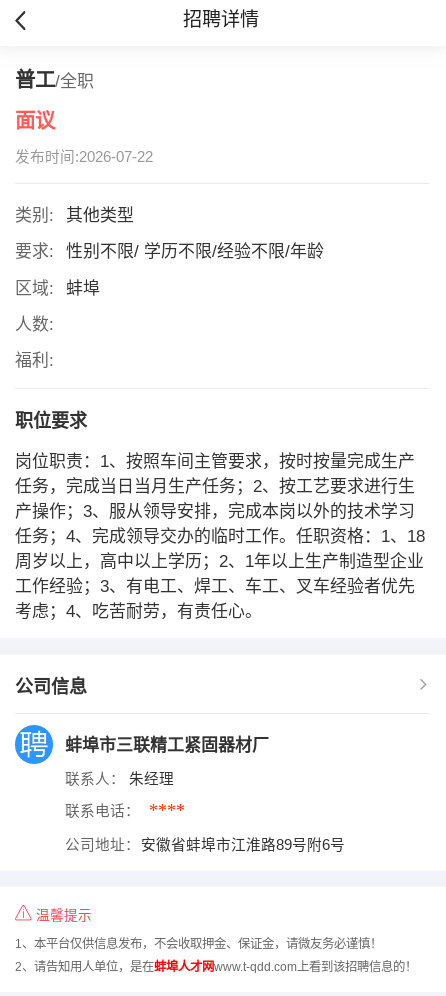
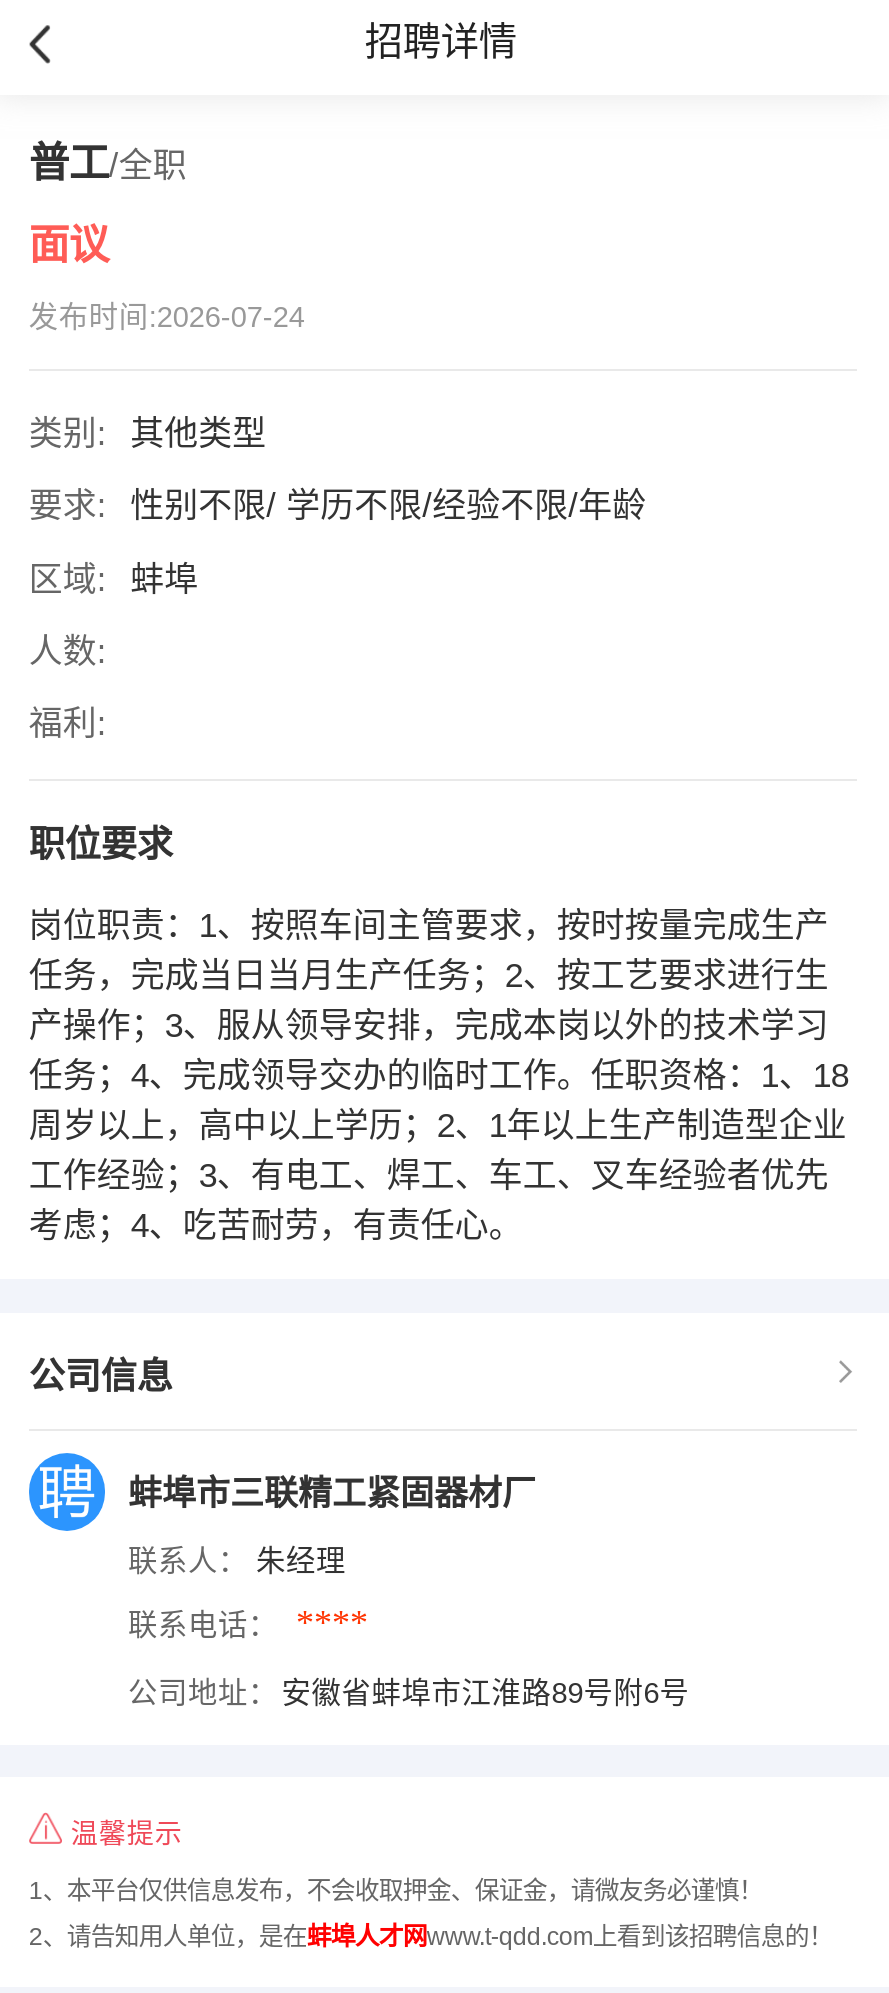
[15,149,153,165] 发布时间:2026-07-22 -> [29,301,305,333] 发布时间:2026-07-24

